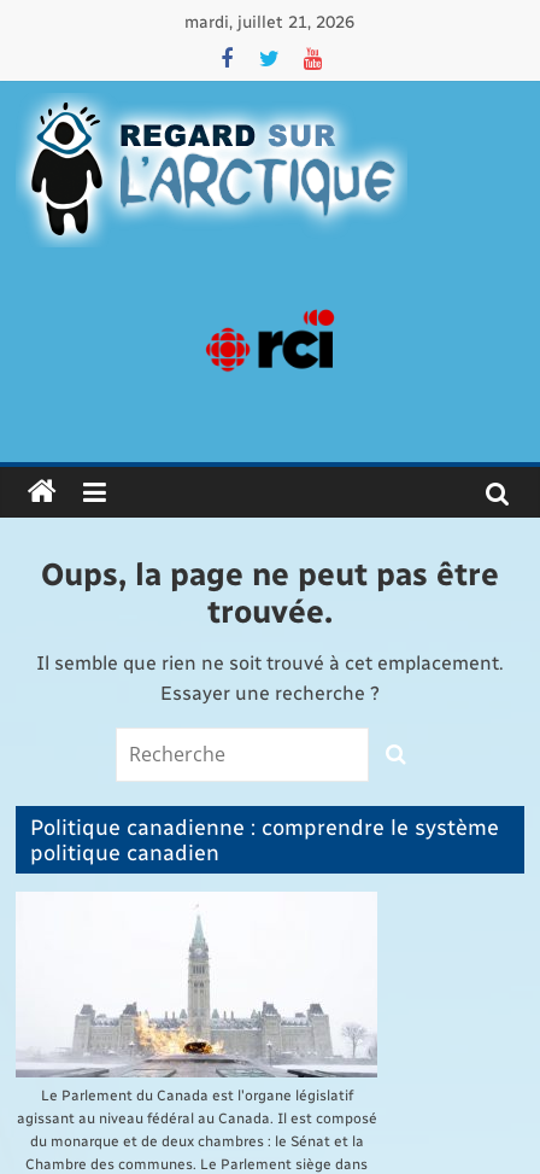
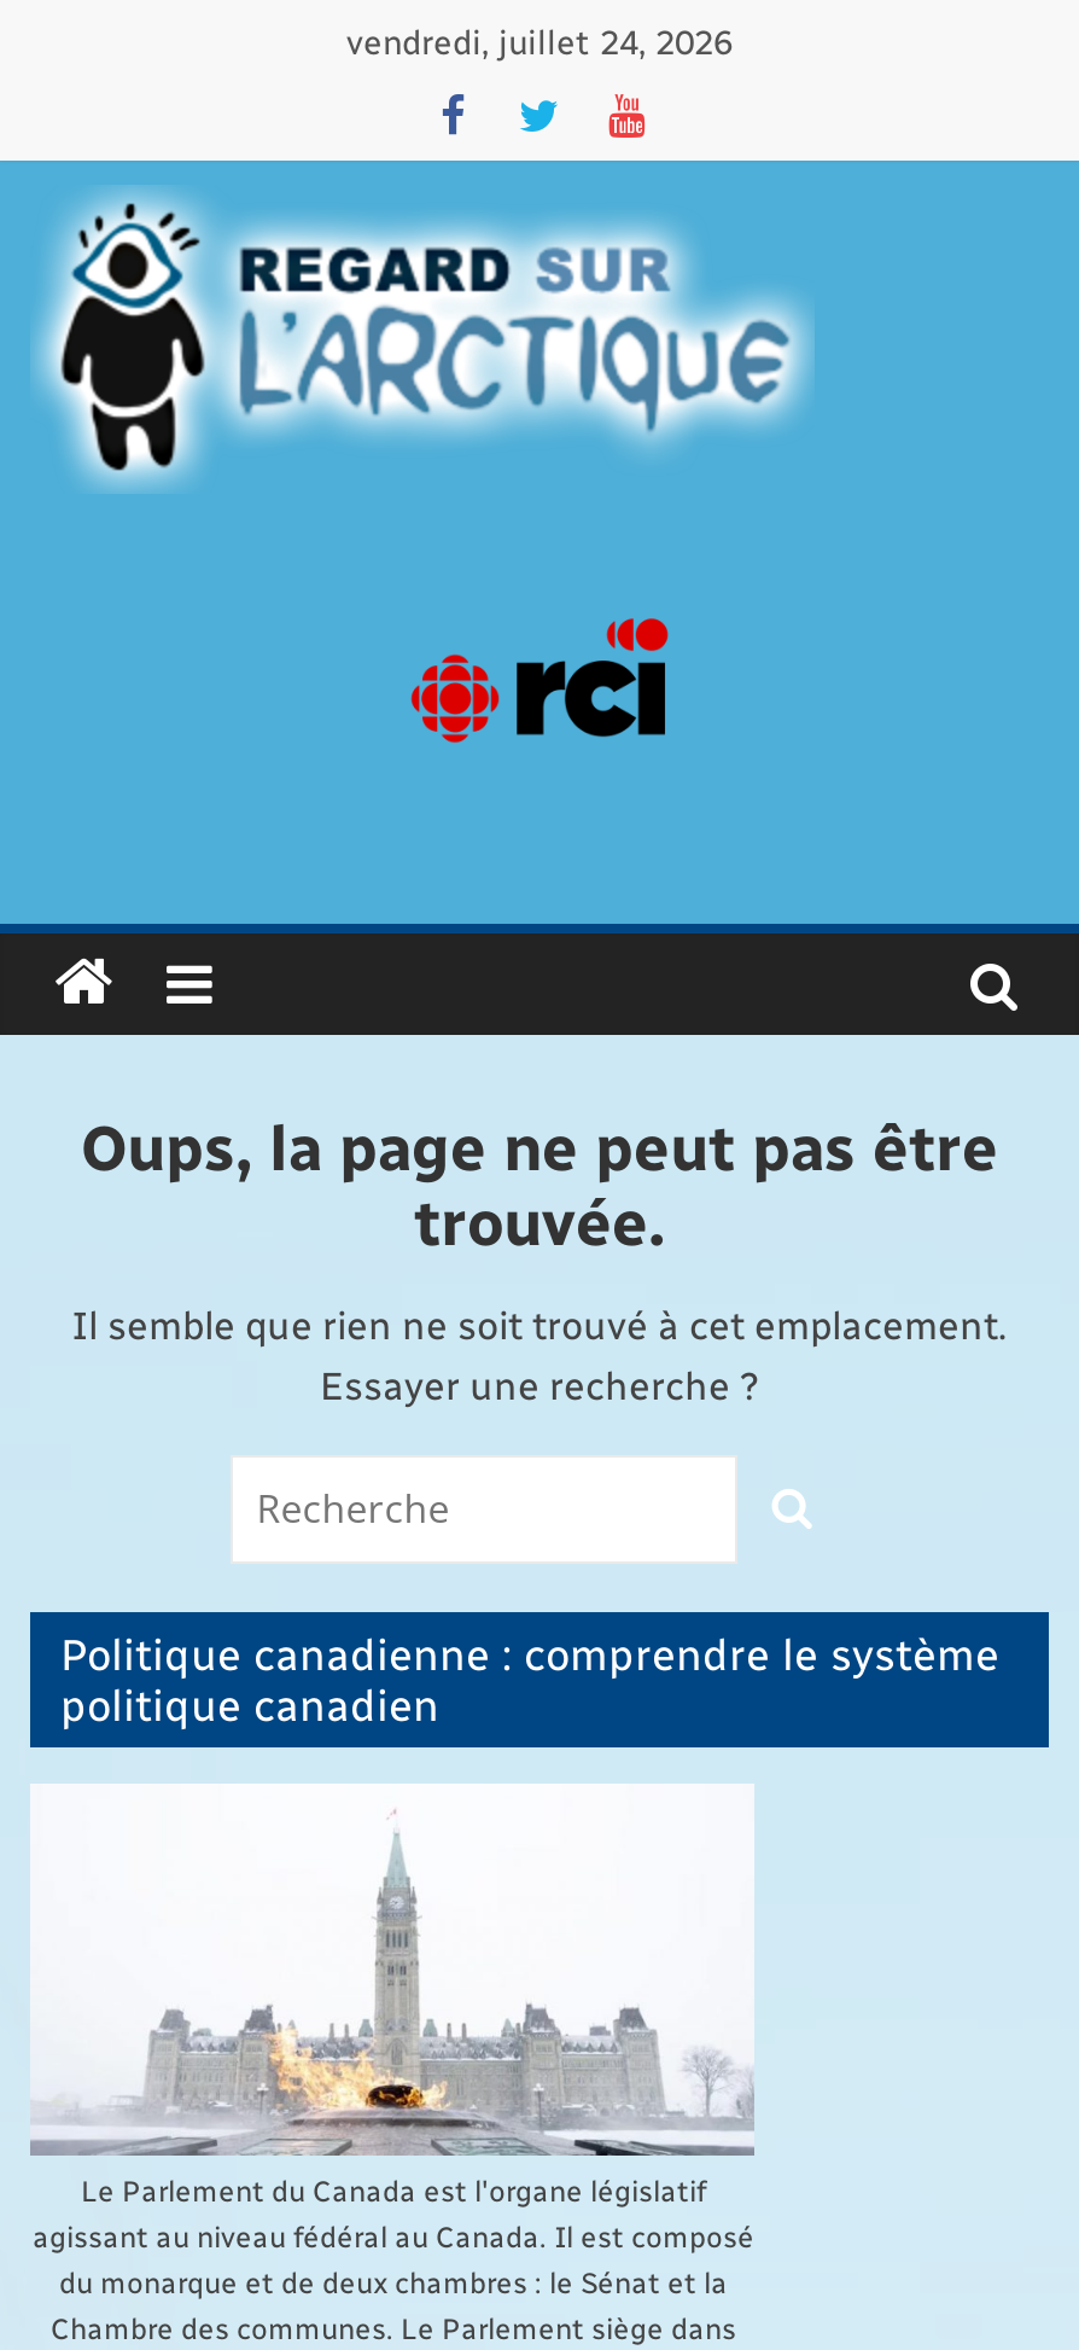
[185,11,355,31] mardi, juillet 21, 2026 -> [346,21,733,62] vendredi, juillet 24, 2026

